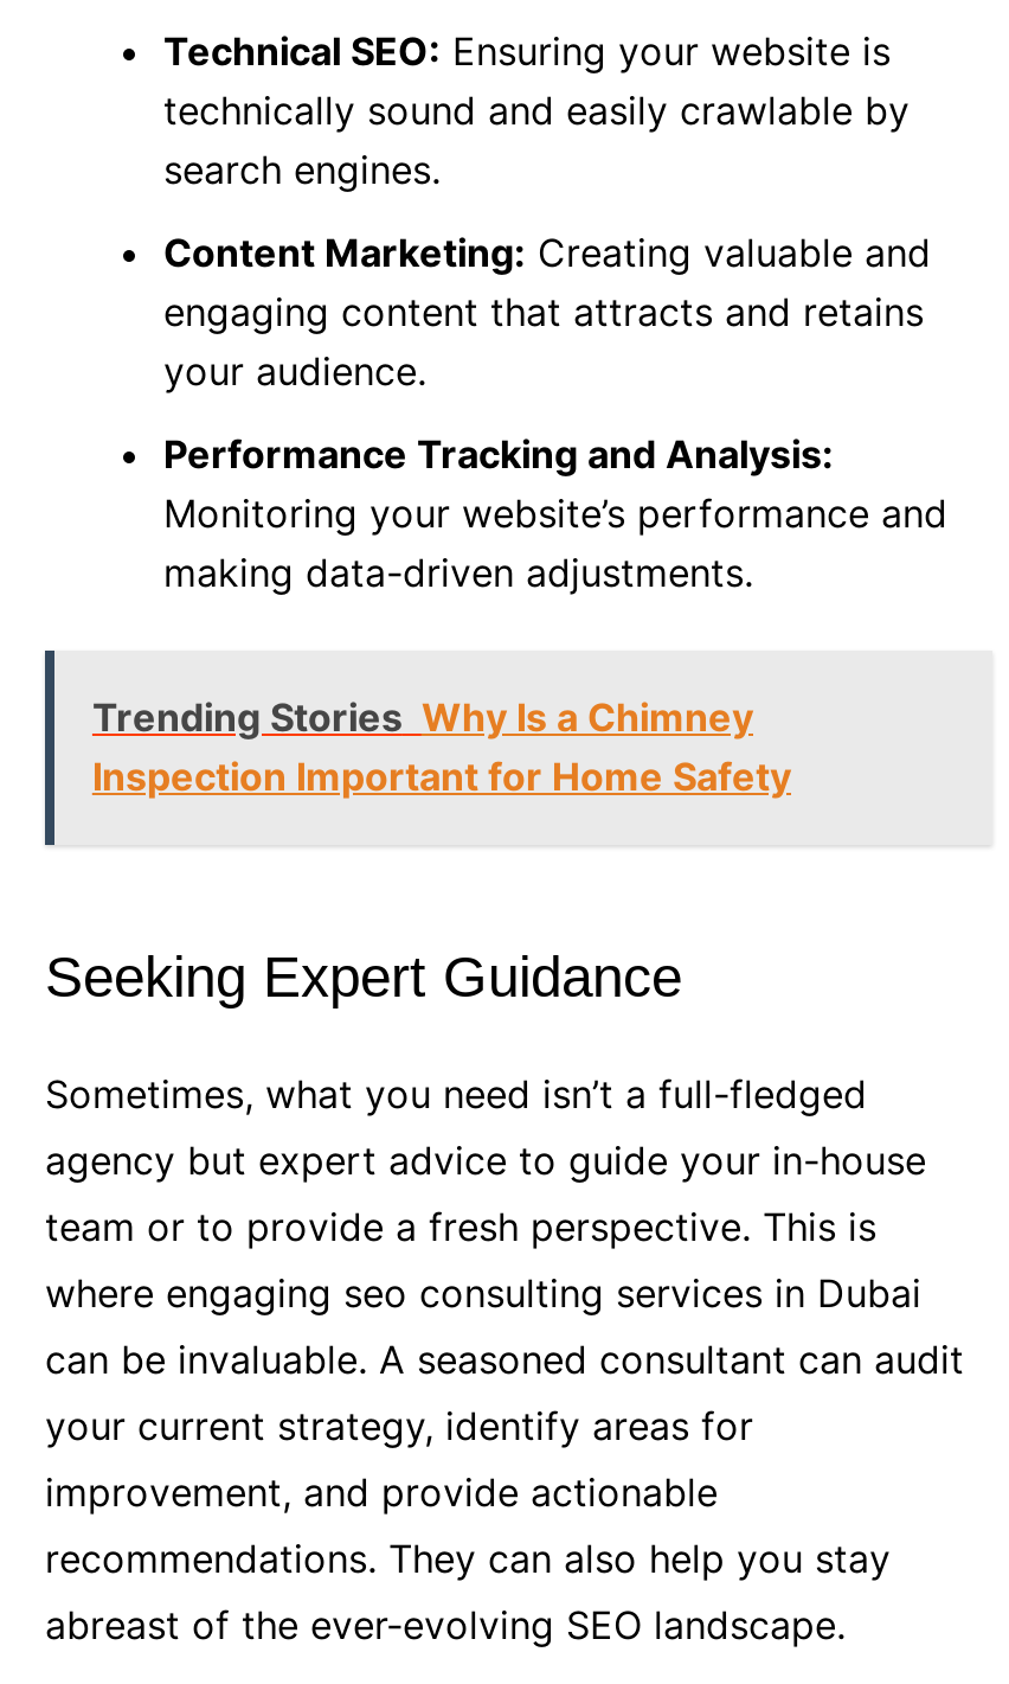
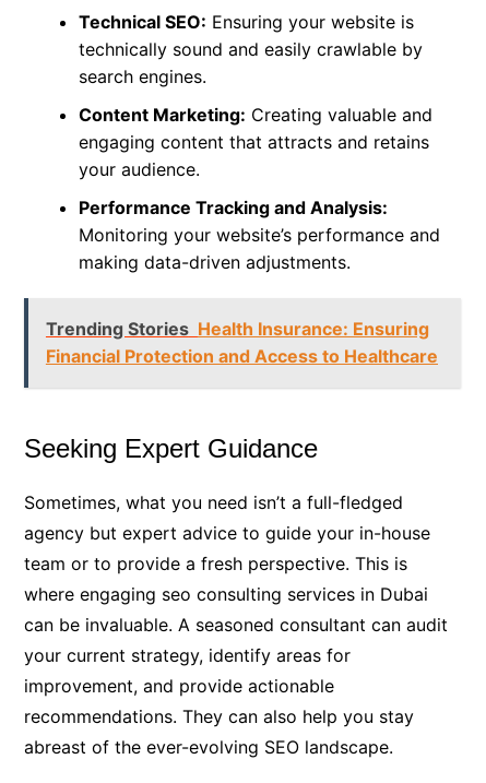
[92,692,791,799] Trending Stories Why Is a Chimney | Inspection Important for Home Safety -> [46,317,438,366] Trending Stories Health Insurance: Ensuring | Financial Protection and Access to Healthcare

